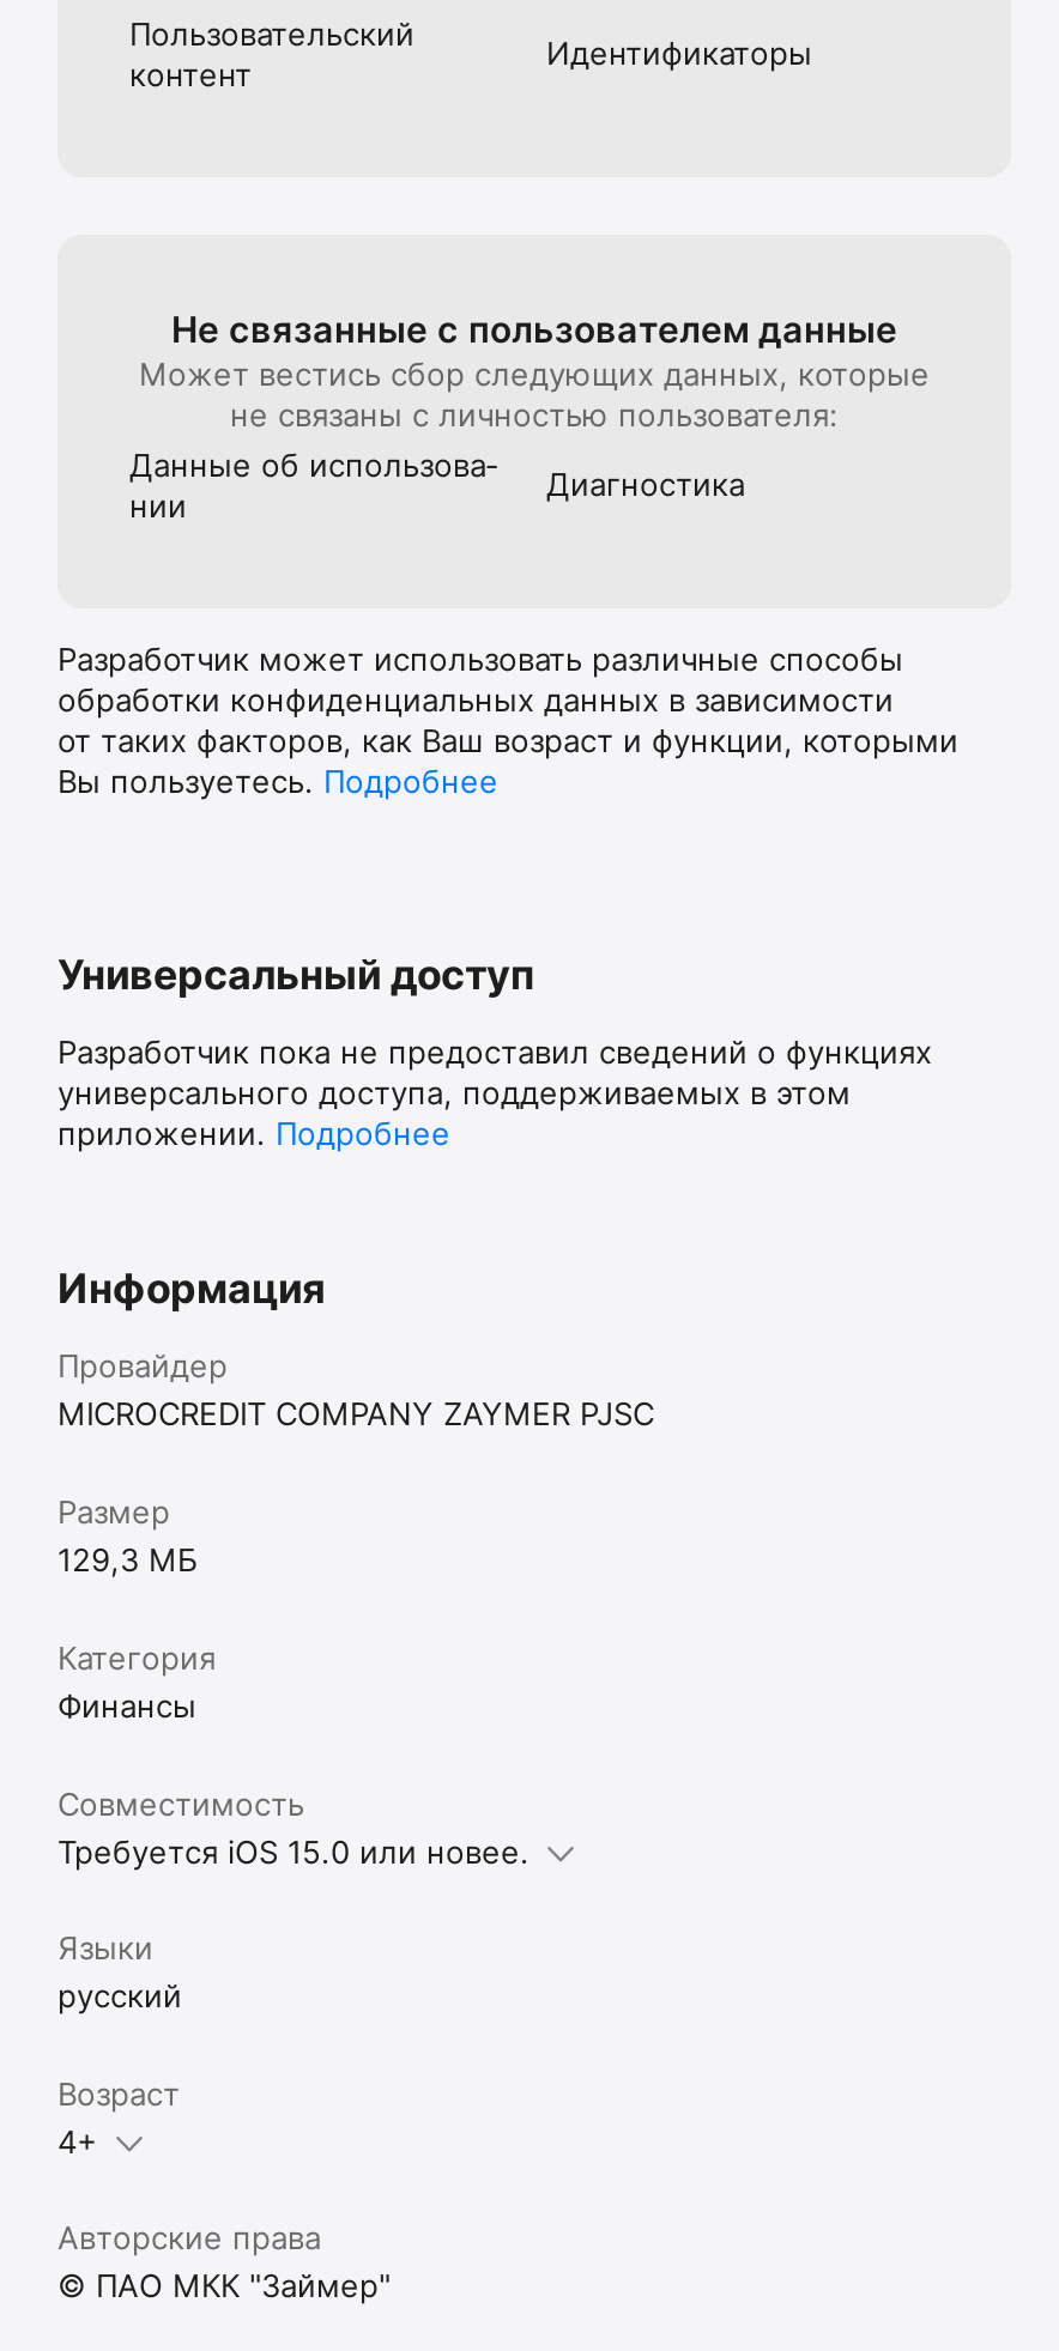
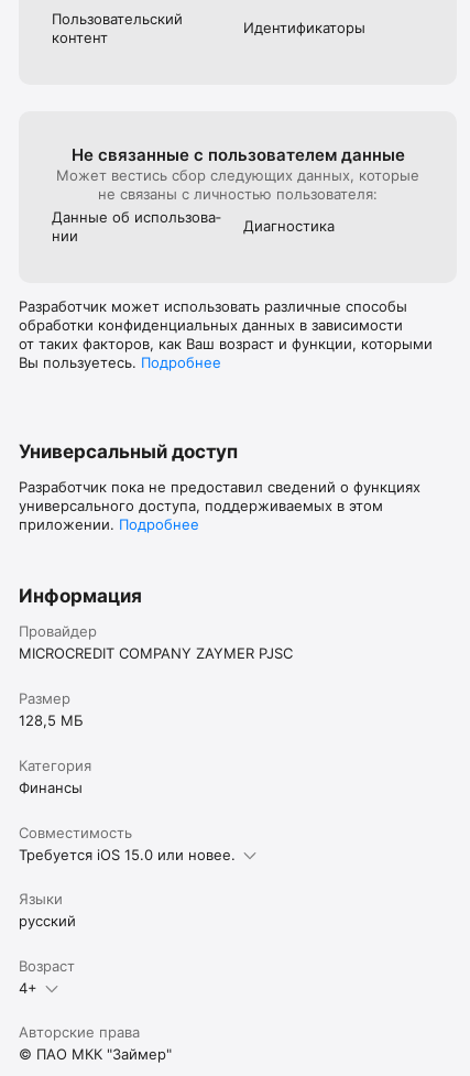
[58,1540,199,1578] 129,3 МБ -> [19,711,84,729] 128,5 МБ

